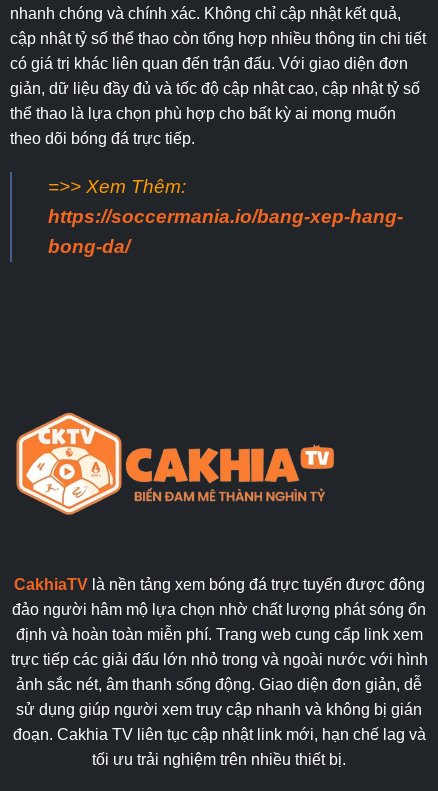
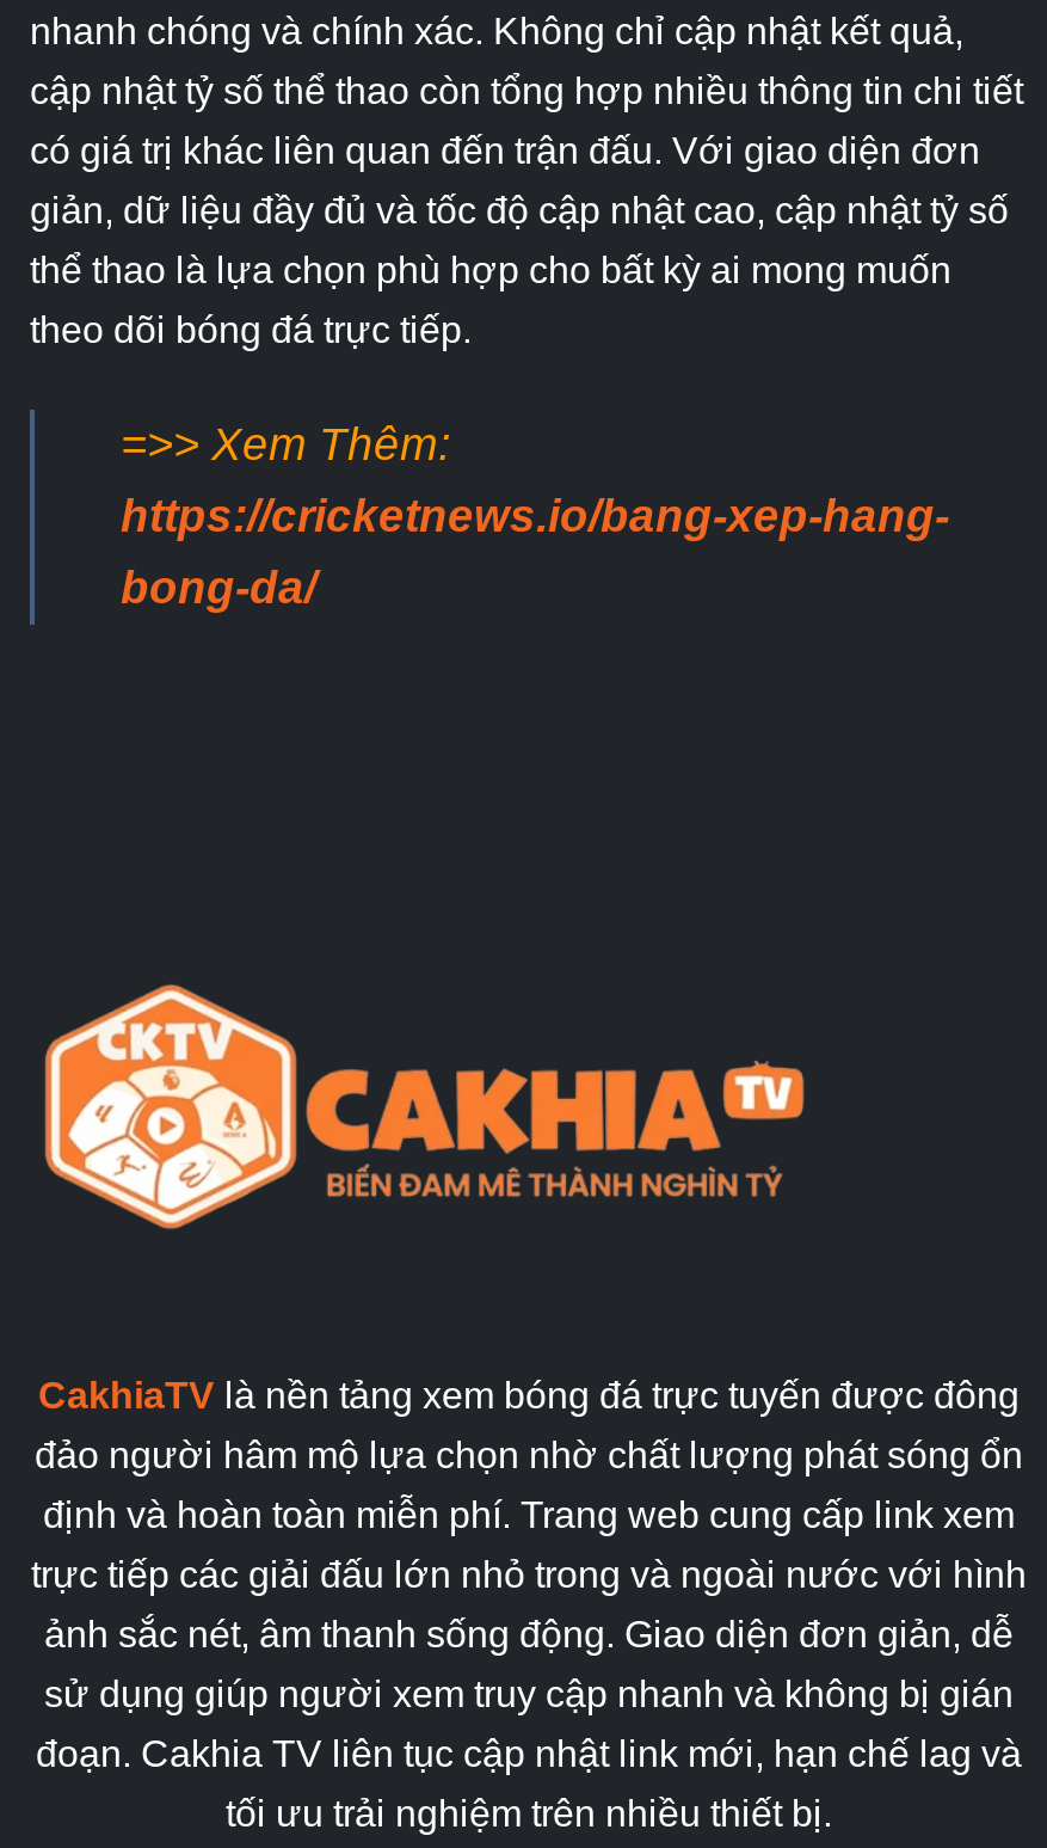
[48,206,403,227] https://soccermania.io/bang-xep-hang- -> [121,491,949,541] https://cricketnews.io/bang-xep-hang-

